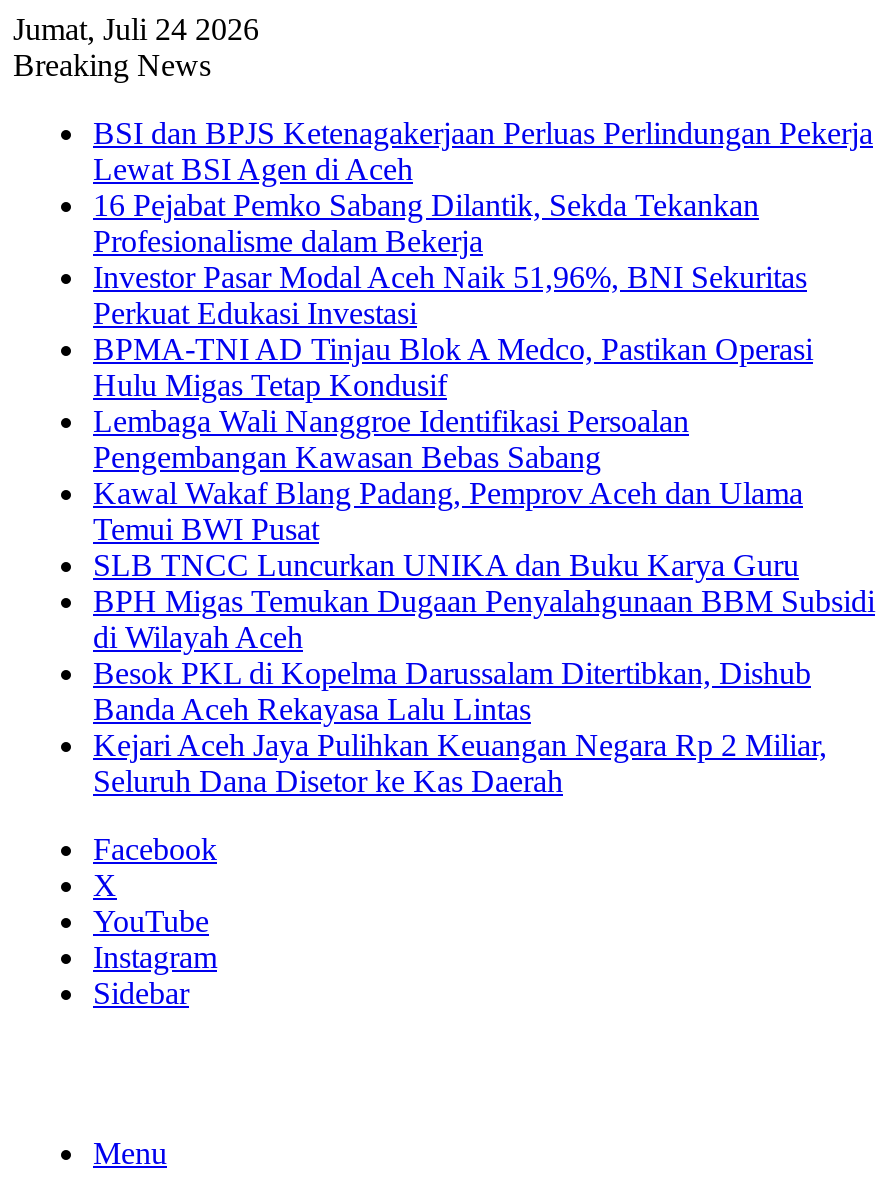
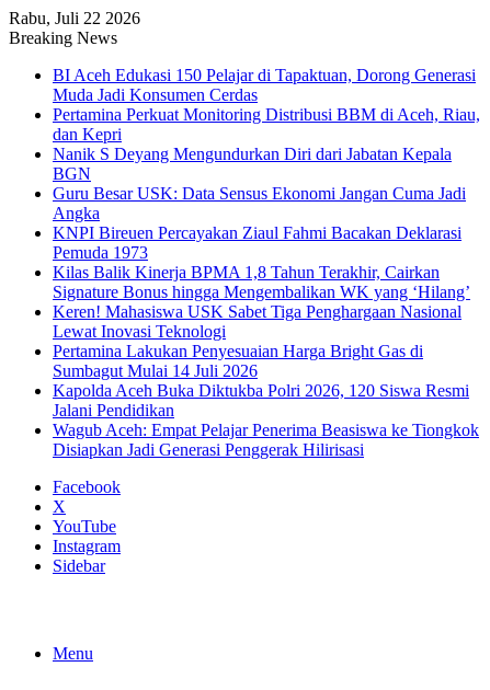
[13,12,259,46] Jumat, Juli 24 2026 -> [9,9,140,27] Rabu, Juli 22 2026
[93,116,875,798] BSI dan BPJS Ketenagakerjaan Perluas Perlindungan Pekerja | Lewat BSI Agen di Aceh | 16 Pejabat Pemko Sabang Dilantik, Sekda Tekankan | Profesionalisme dalam Bekerja | Investor Pasar Modal Aceh Naik 51,96%, BNI Sekuritas | Perkuat Edukasi Investasi | BPMA-TNI AD Tinjau Blok A Medco, Pastikan Operasi | Hulu Migas Tetap Kondusif | Lembaga Wali Nanggroe Identifikasi Persoalan | Pengembangan Kawasan Bebas Sabang | Kawal Wakaf Blang Padang, Pemprov Aceh dan Ulama | Temui BWI Pusat | SLB TNCC Luncurkan UNIKA dan Buku Karya Guru | BPH Migas Temukan Dugaan Penyalahgunaan BBM Subsidi | di Wilayah Aceh | Besok PKL di Kopelma Darussalam Ditertibkan, Dishub | Banda Aceh Rekayasa Lalu Lintas | Kejari Aceh Jaya Pulihkan Keuangan Negara Rp 2 Miliar, | Seluruh Dana Disetor ke Kas Daerah -> [53,66,480,459] BI Aceh Edukasi 150 Pelajar di Tapaktuan, Dorong Generasi | Muda Jadi Konsumen Cerdas | Pertamina Perkuat Monitoring Distribusi BBM di Aceh, Riau, | dan Kepri | Nanik S Deyang Mengundurkan Diri dari Jabatan Kepala | BGN | Guru Besar USK: Data Sensus Ekonomi Jangan Cuma Jadi | Angka | KNPI Bireuen Percayakan Ziaul Fahmi Bacakan Deklarasi | Pemuda 1973 | Kilas Balik Kinerja BPMA 1,8 Tahun Terakhir, Cairkan | Signature Bonus hingga Mengembalikan WK yang ‘Hilang’ | Keren! Mahasiswa USK Sabet Tiga Penghargaan Nasional | Lewat Inovasi Teknologi | Pertamina Lakukan Penyesuaian Harga Bright Gas di | Sumbagut Mulai 14 Juli 2026 | Kapolda Aceh Buka Diktukba Polri 2026, 120 Siswa Resmi | Jalani Pendidikan | Wagub Aceh: Empat Pelajar Penerima Beasiswa ke Tiongkok | Disiapkan Jadi Generasi Penggerak Hilirisasi

